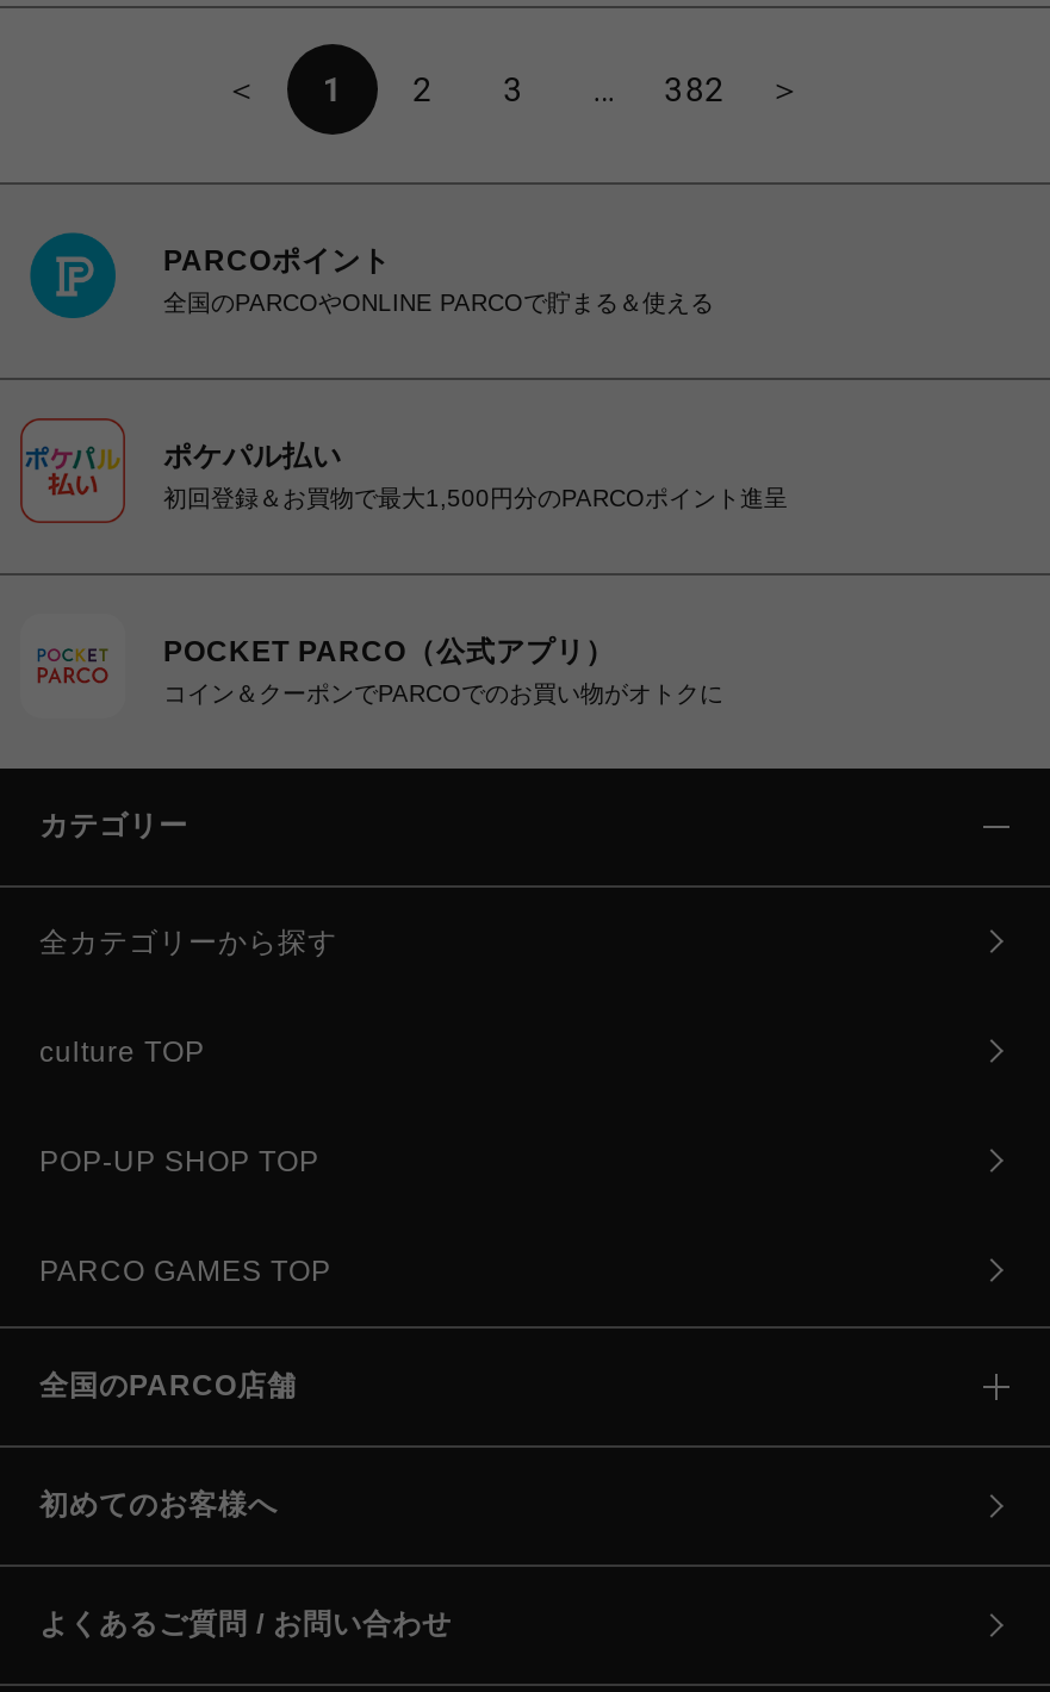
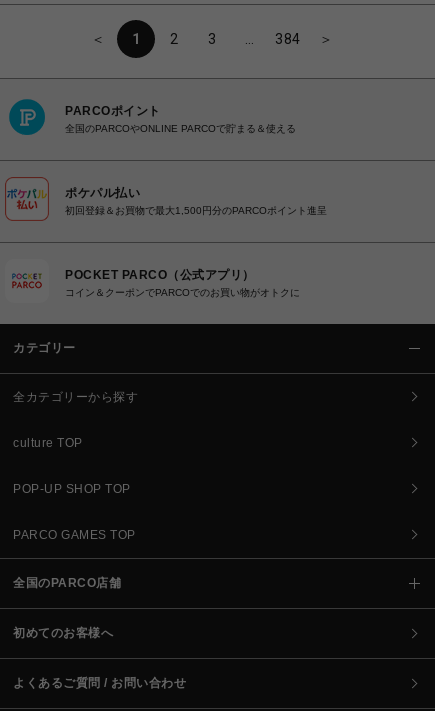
[664,70,725,108] 382 -> [275,31,301,47] 384

